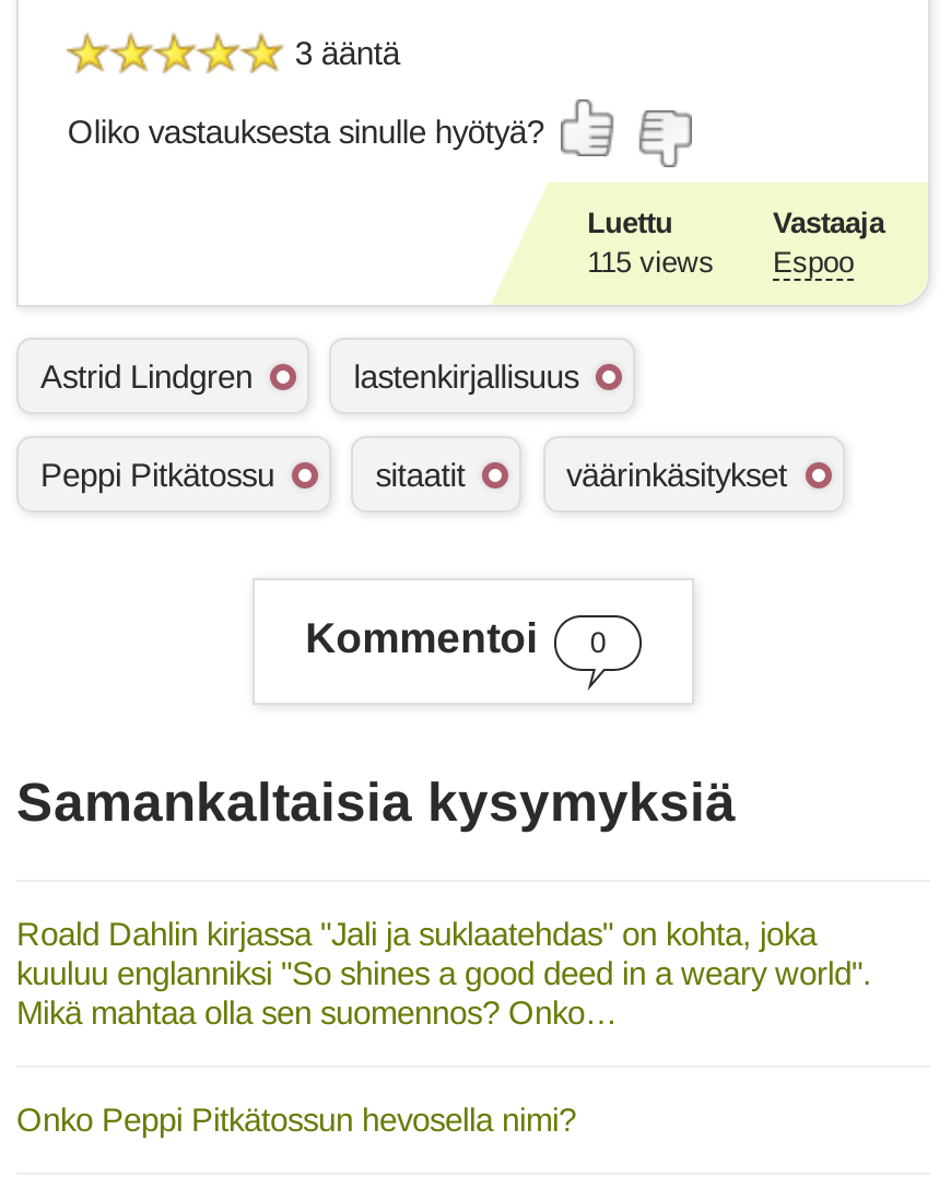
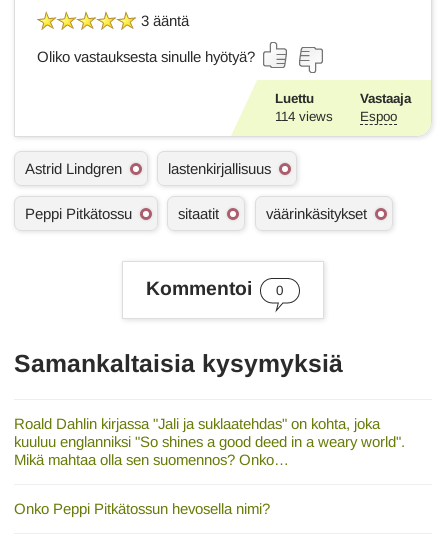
[587,247,853,280] 115 views Espoo -> [275,109,397,124] 114 views Espoo

